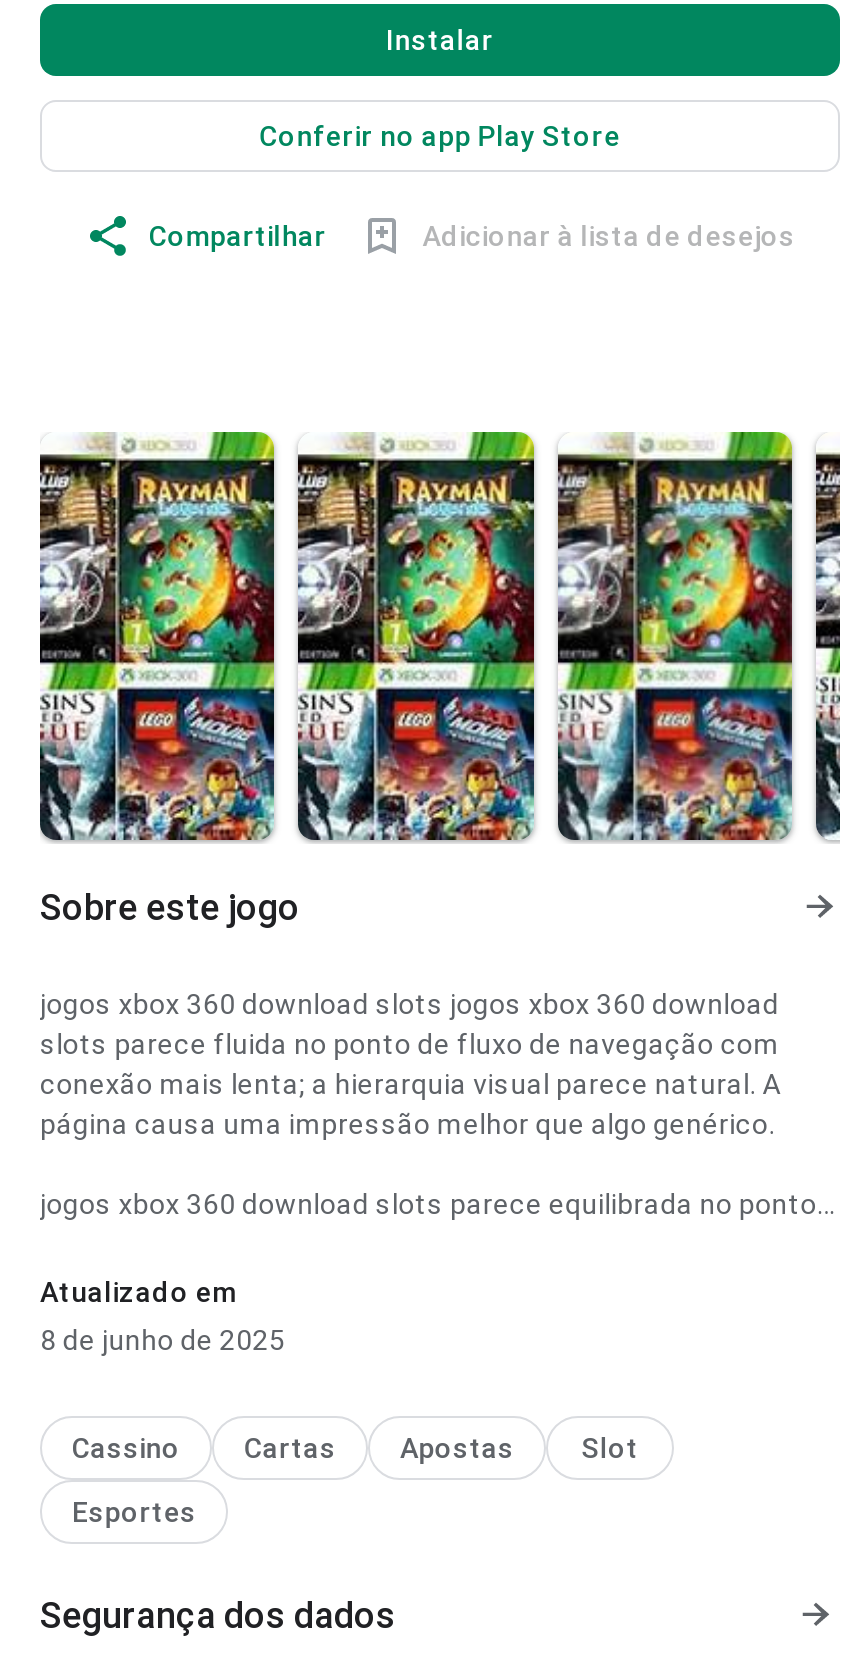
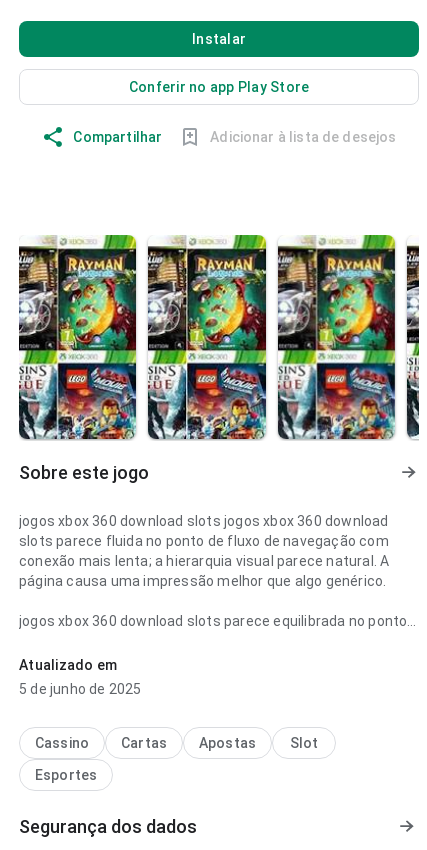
[40,1324,285,1356] 8 de junho de 2025 -> [19,681,142,697] 5 de junho de 2025

